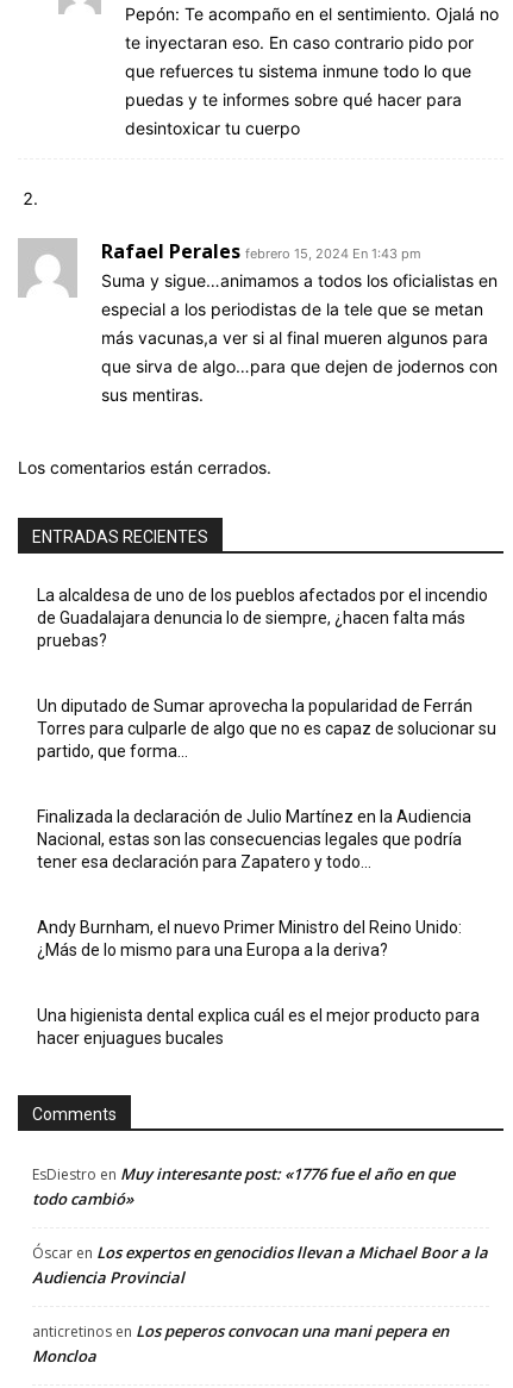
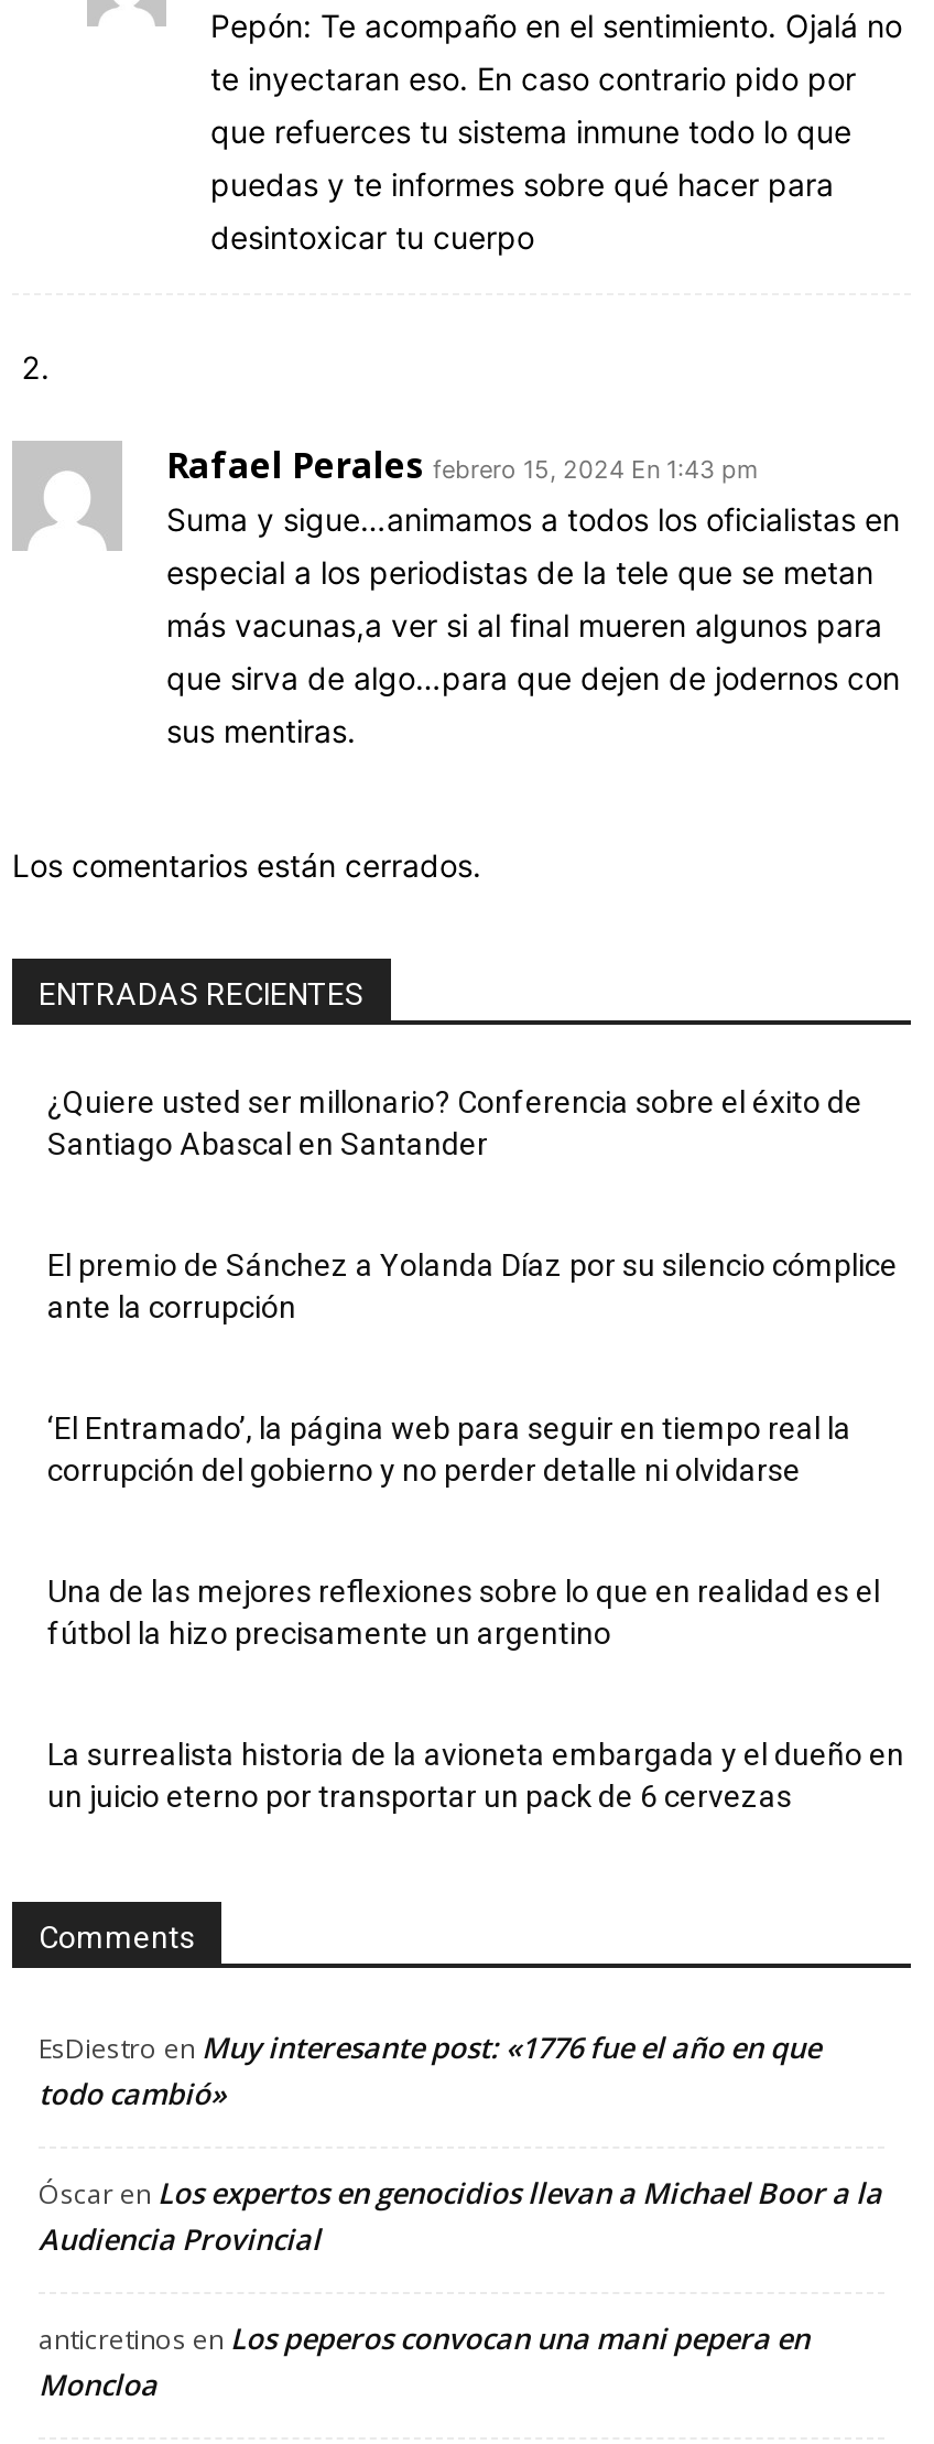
[37,586,488,650] La alcaldesa de uno de los pueblos afectados por el incendio | de Guadalajara denuncia lo de siempre, ¿hacen falta más | pruebas? -> [47,1085,862,1162] ¿Quiere usted ser millonario? Conferencia sobre el éxito de | Santiago Abascal en Santander
[37,697,496,761] Un diputado de Sumar aprovecha la popularidad de Ferrán | Torres para culparle de algo que no es capaz de solucionar su | partido, que forma... -> [47,1248,898,1325] El premio de Sánchez a Yolanda Díaz por su silencio cómplice | ante la corrupción
[37,807,471,872] Finalizada la declaración de Julio Martínez en la Audiencia | Nacional, estas son las consecuencias legales que podría | tener esa declaración para Zapatero y todo... -> [47,1411,851,1488] ‘El Entramado’, la página web para seguir en tiempo real la | corrupción del gobierno y no perder detalle ni olvidarse
[37,918,462,960] Andy Burnham, el nuevo Primer Ministro del Reino Unido: | ¿Más de lo mismo para una Europa a la deriva? -> [47,1574,880,1651] Una de las mejores reflexiones sobre lo que en realidad es el | fútbol la hizo precisamente un argentino
[37,1006,480,1048] Una higienista dental explica cuál es el mejor producto para | hacer enjuagues bucales -> [47,1737,904,1814] La surrealista historia de la avioneta embargada y el dueño en | un juicio eterno por transportar un pack de 6 cervezas

